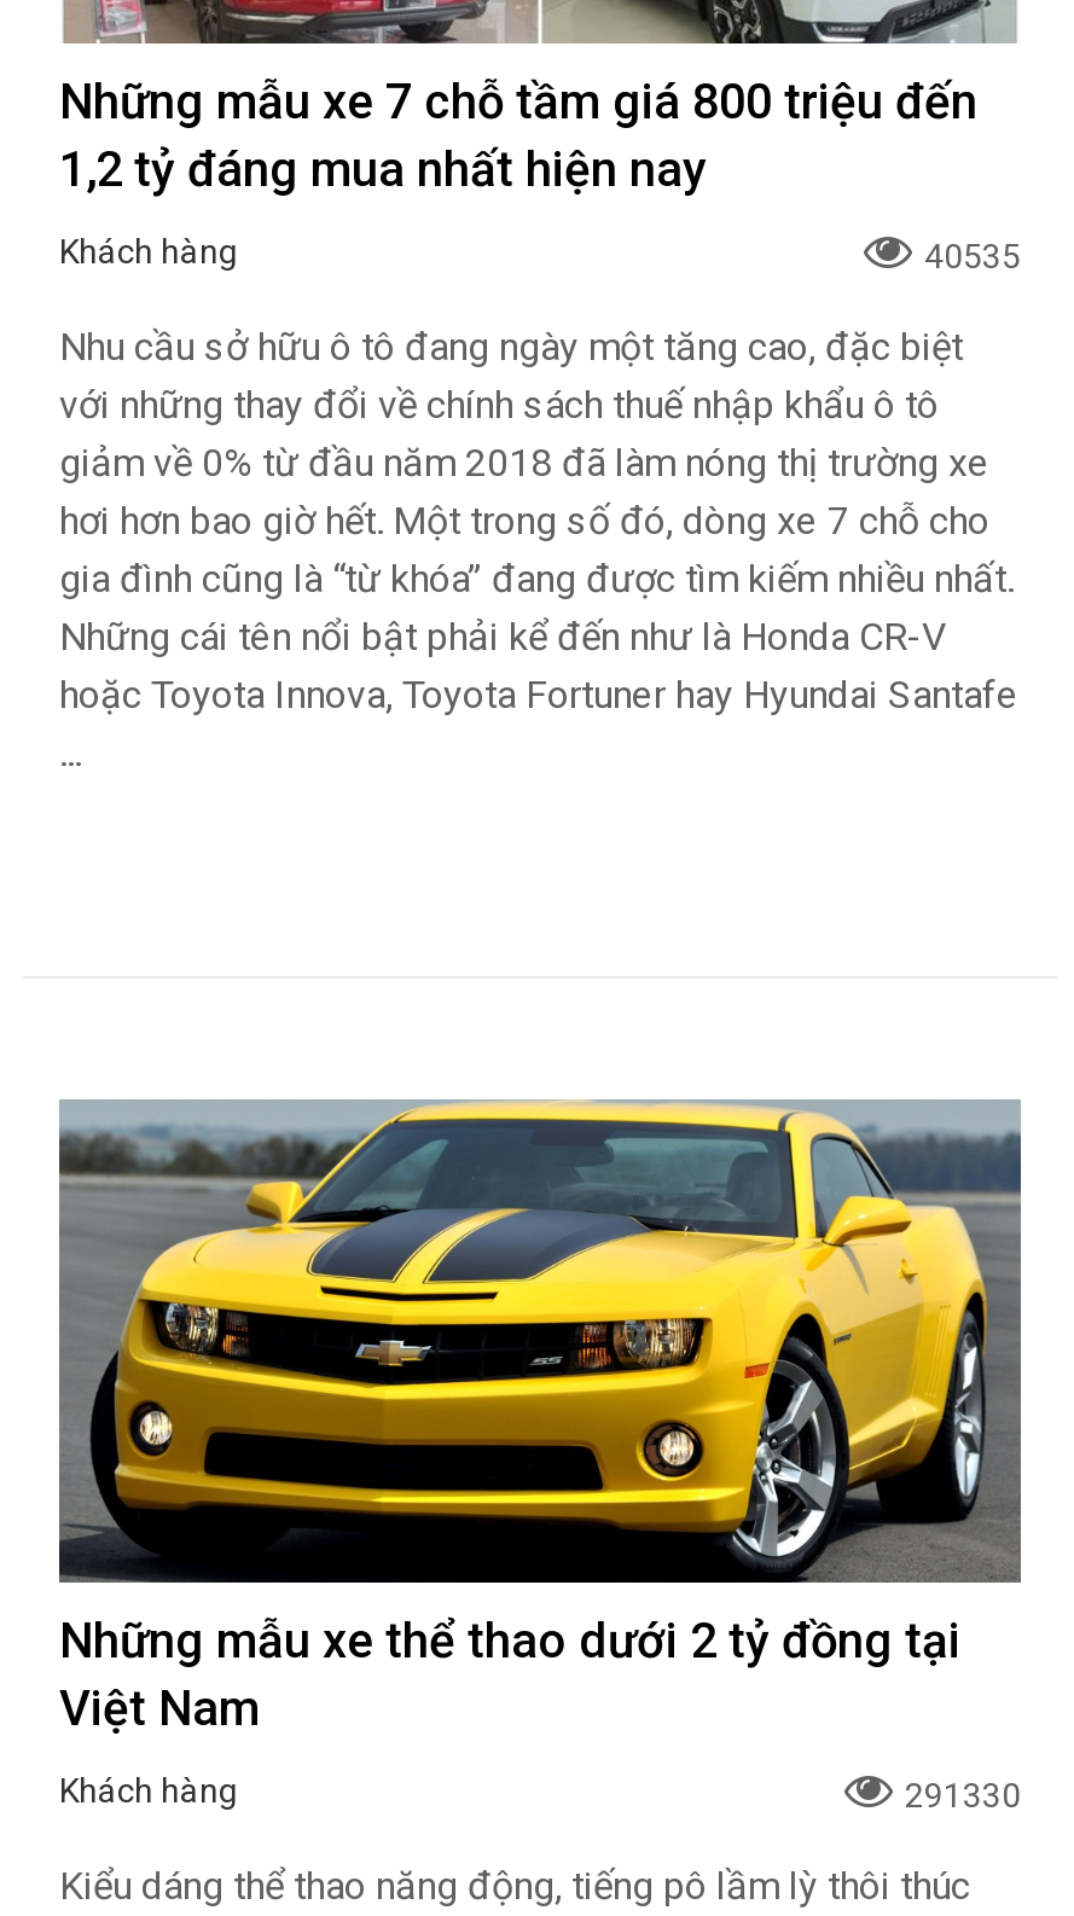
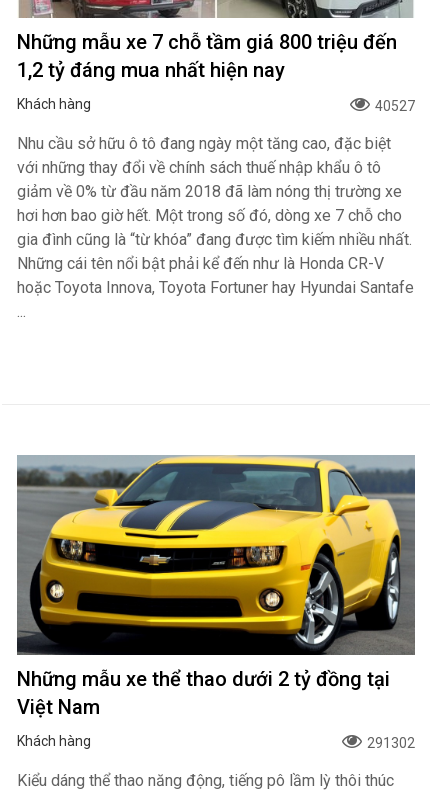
[924,237,1021,275] 40535 -> [375,98,415,114] 40527
[905,1776,1021,1815] 291330 -> [367,735,415,751] 291302

